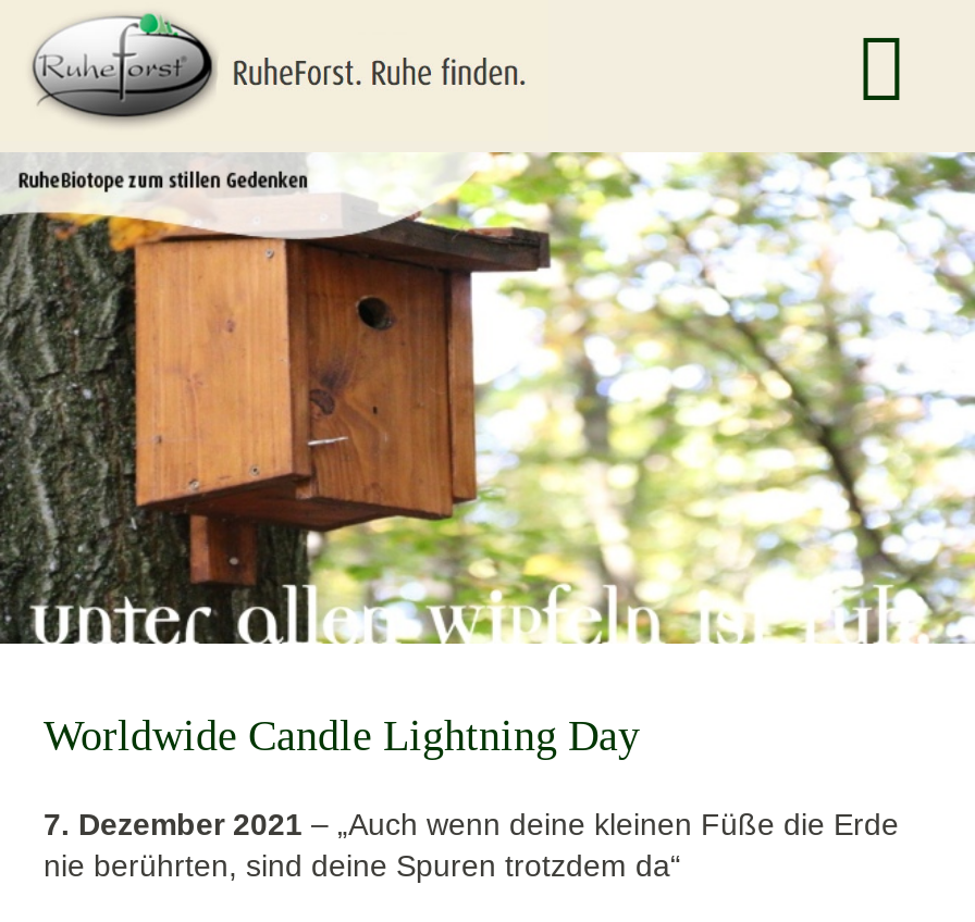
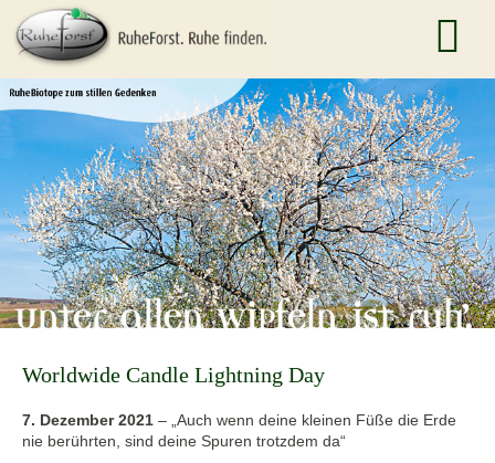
[7,150,968,646] [image] -> [3,77,492,329] [image]

